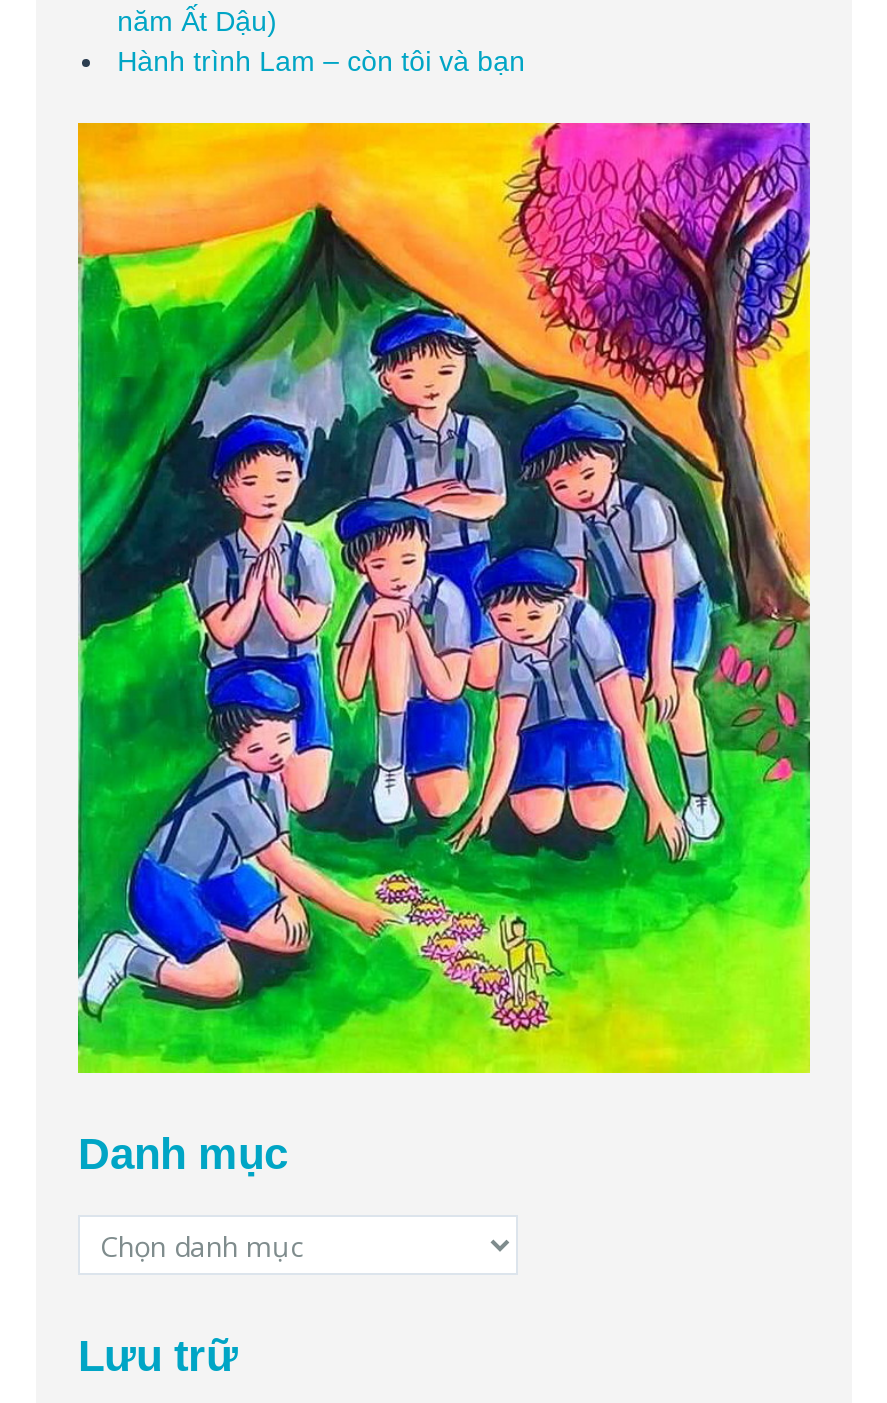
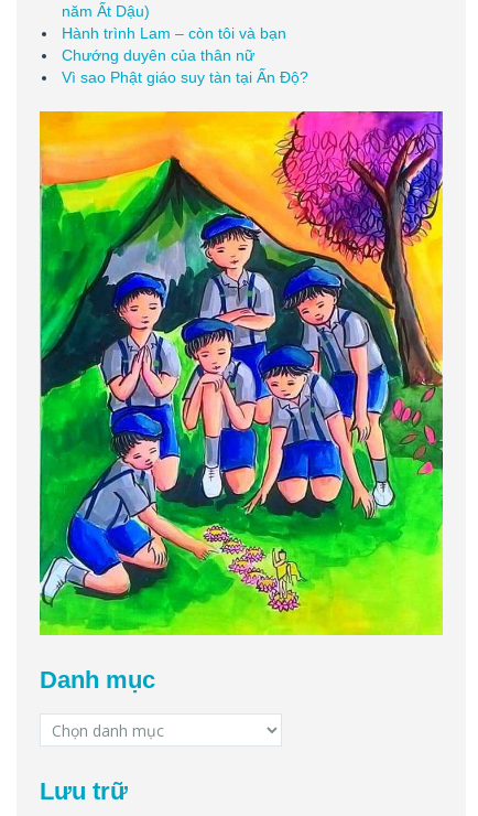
none -> [61,47,308,86] Chướng duyên của thân nữ | Vì sao Phật giáo suy tàn tại Ấn Độ?

